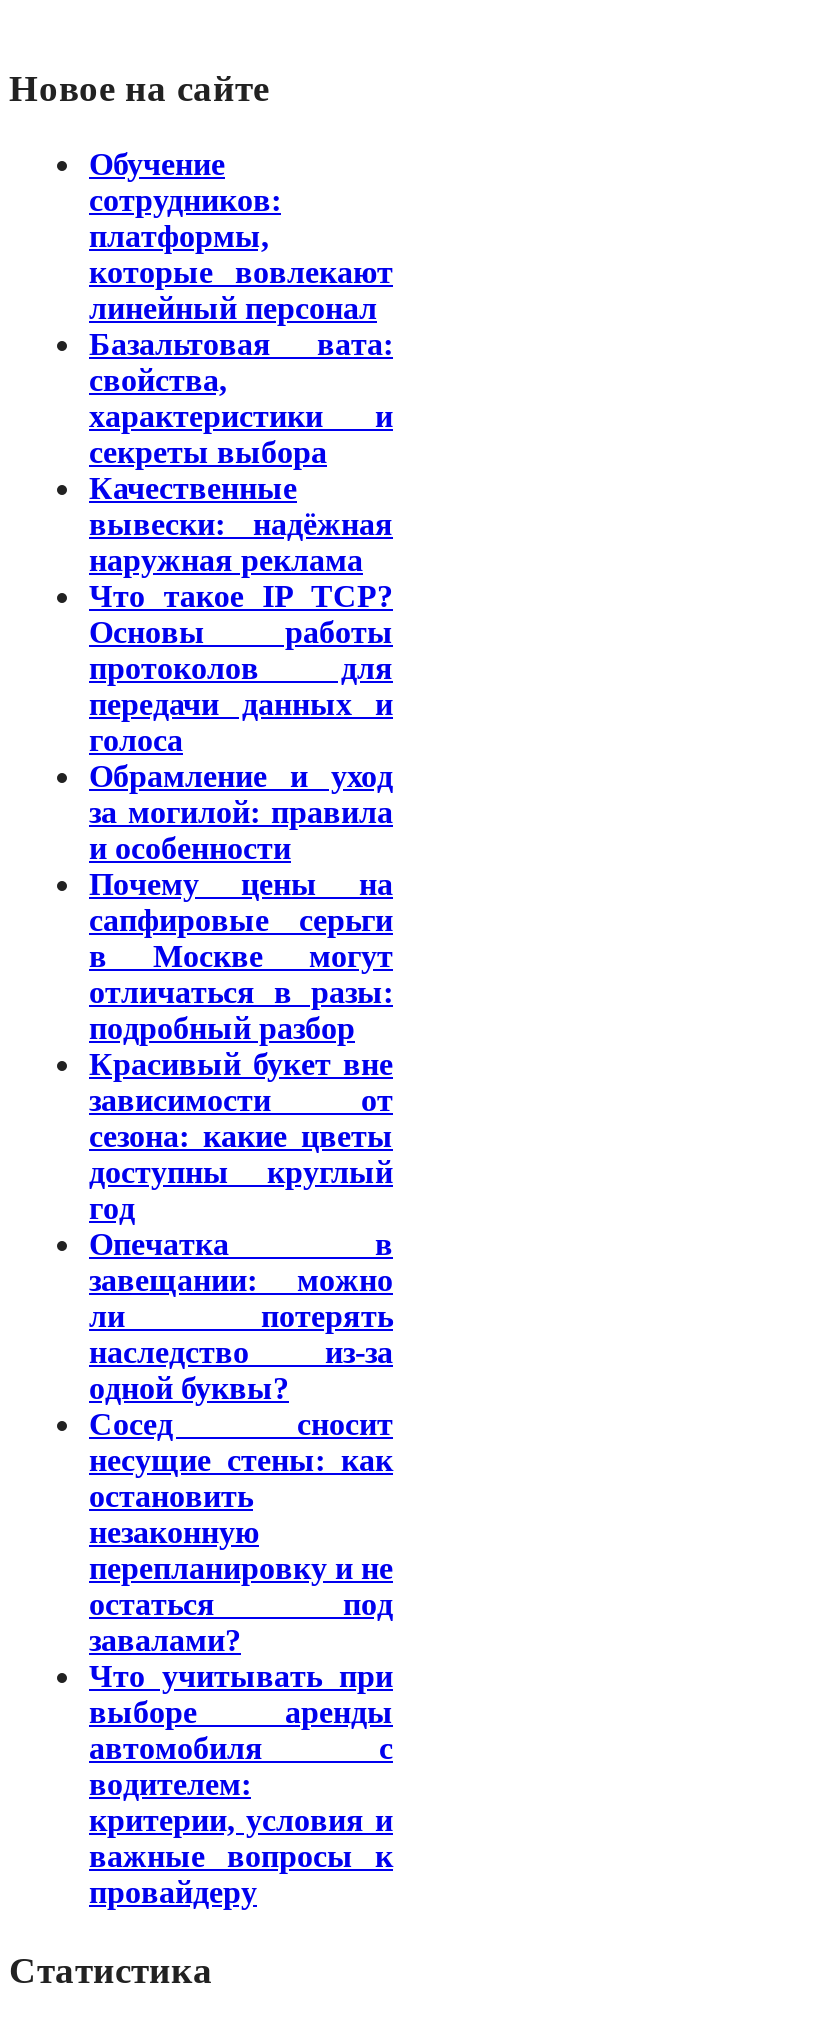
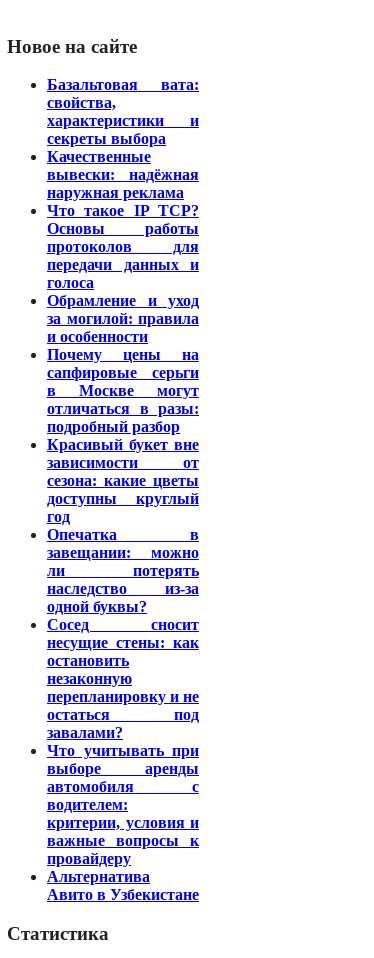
[89,148,393,326] Обучение | сотрудников: | платформы, | которые вовлекают | линейный персонал -> none
moved [89,328,393,1910] -> [47,76,199,867]: Базальтовая вата: | свойства, | характеристики и | ... | важные вопросы к | провайдеру
none -> [47,868,199,903] Альтернатива | Авито в Узбекистане

